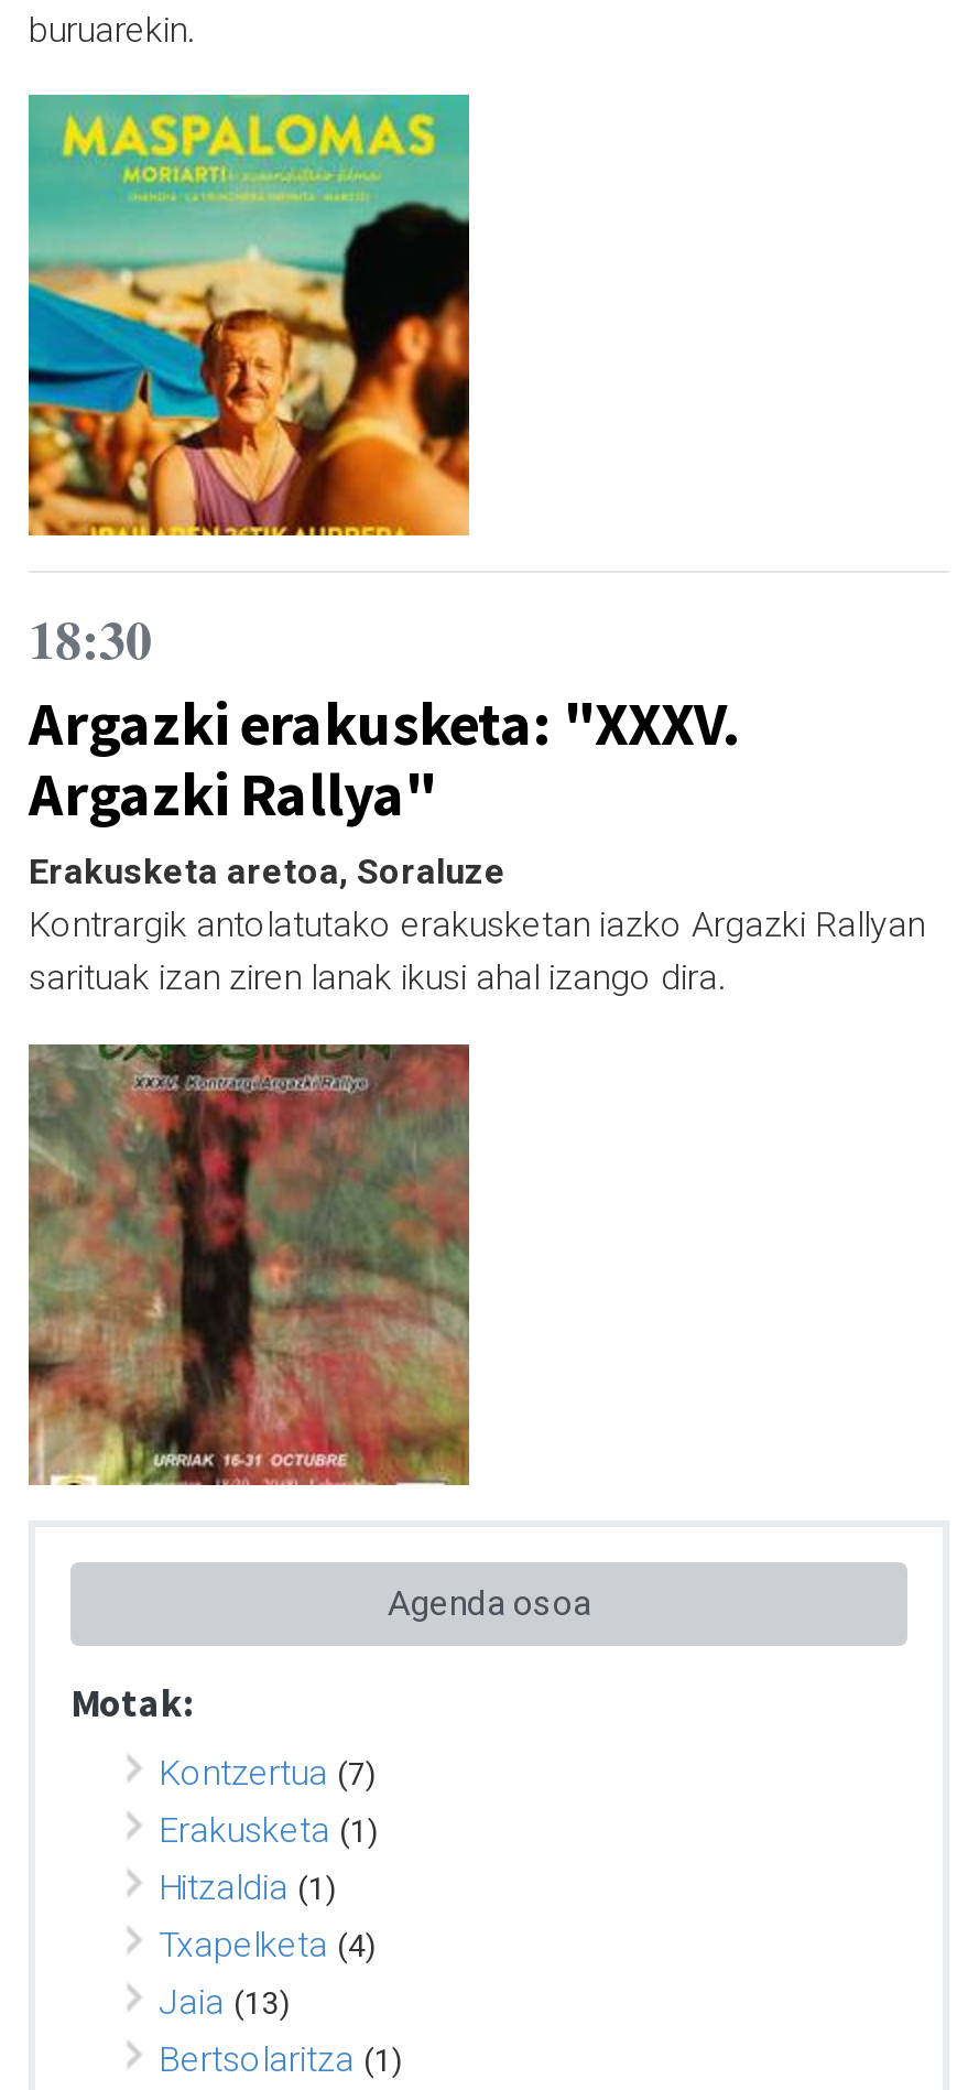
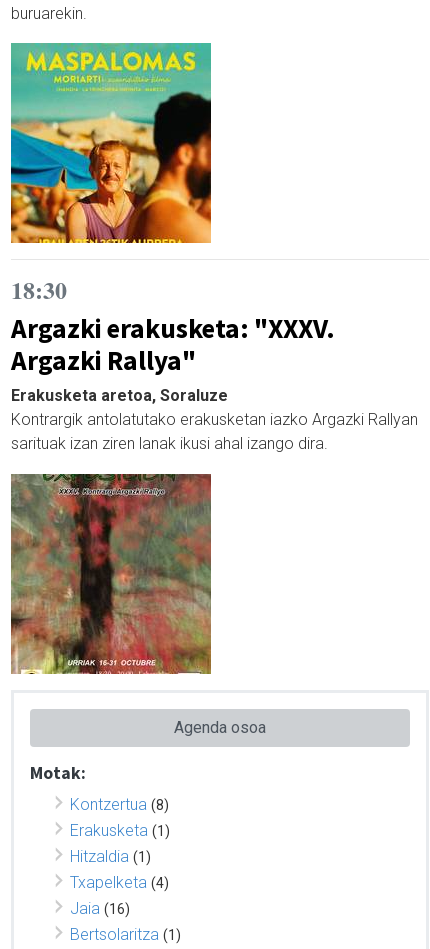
[159,1752,377,1794] Kontzertua (7) -> [70,795,169,814] Kontzertua (8)
[159,1981,291,2023] Jaia (13) -> [70,899,130,918] Jaia (16)

